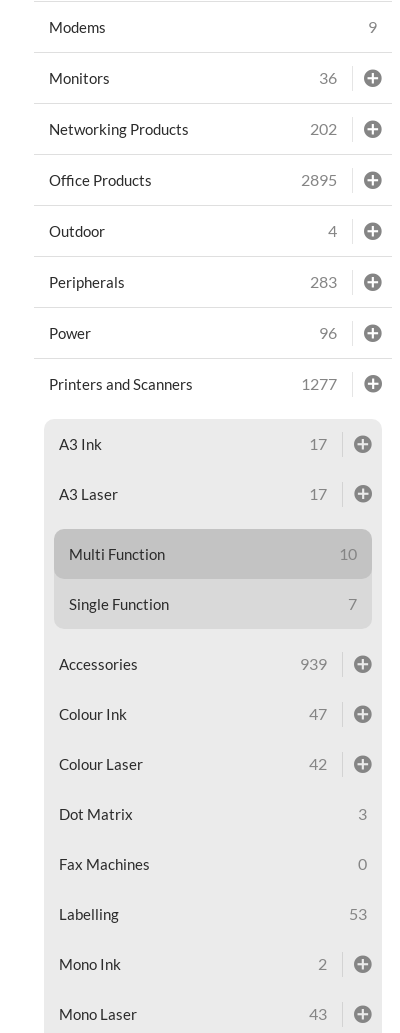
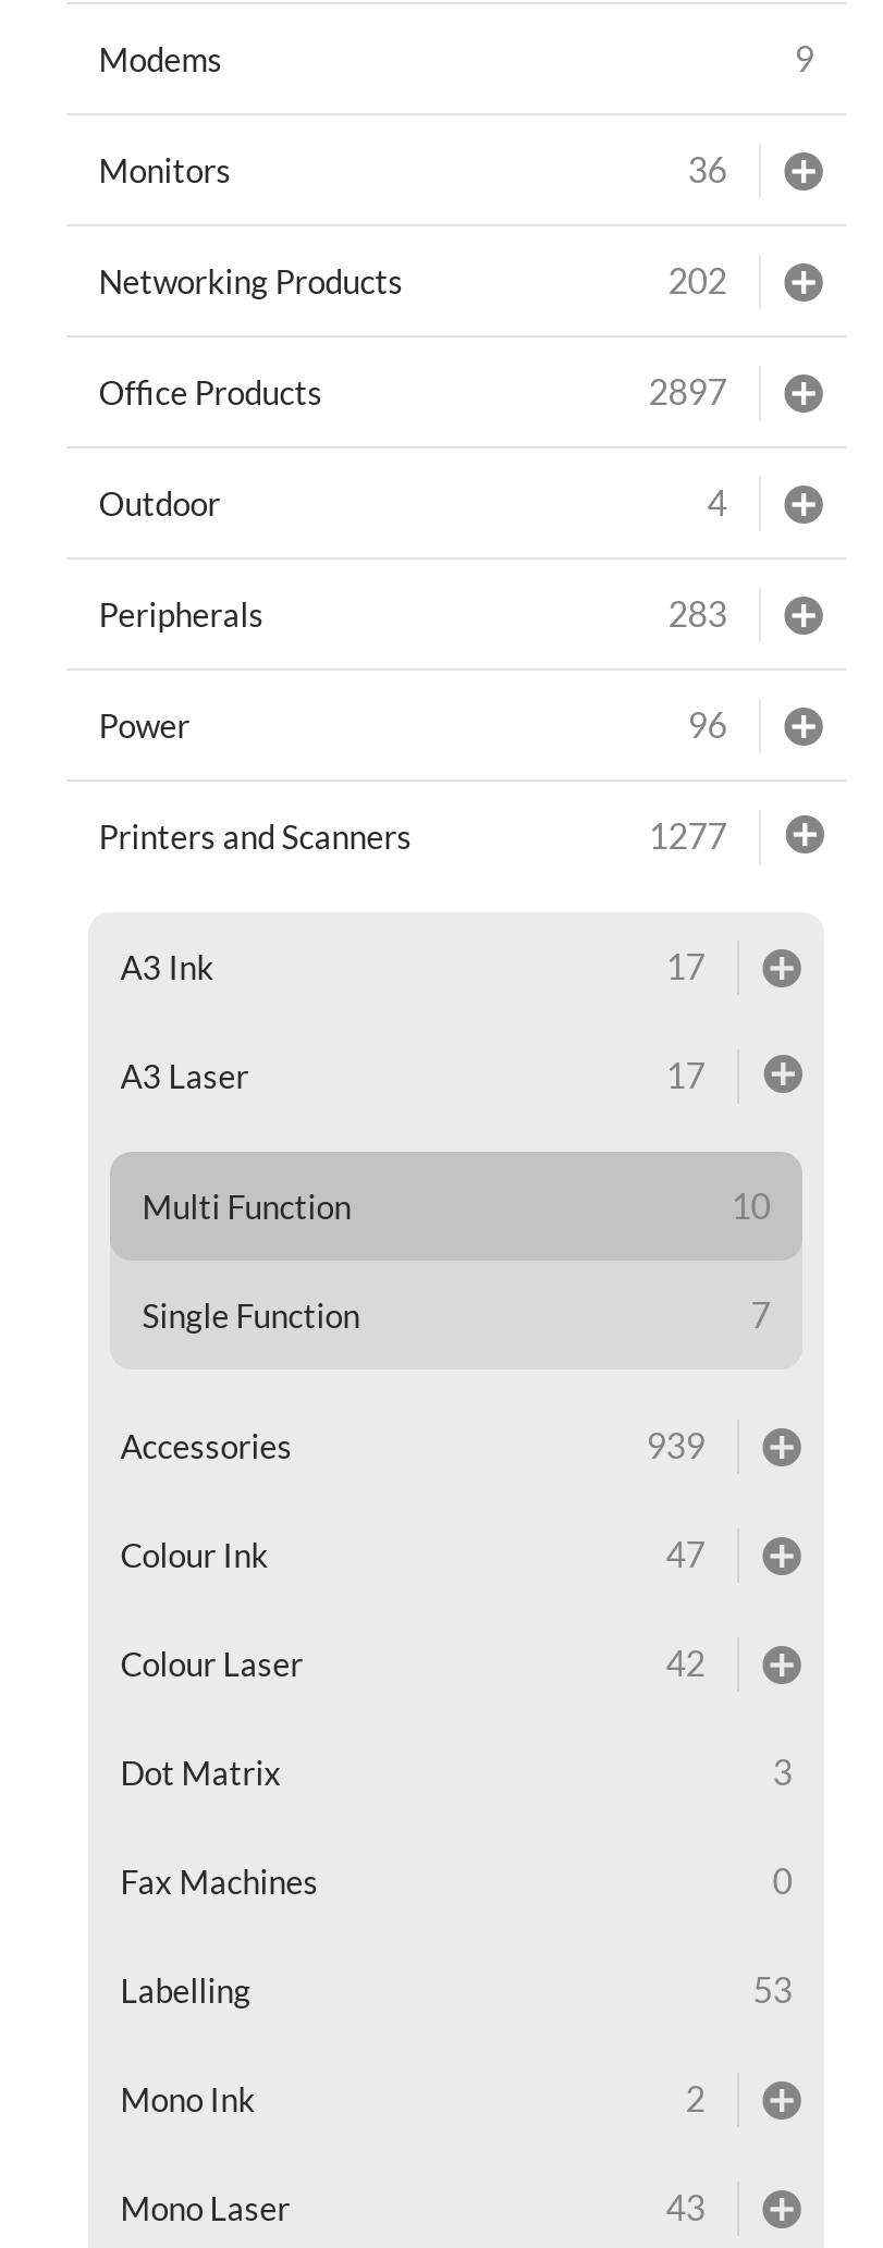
[301,170,337,189] 2895 -> [648,370,727,411] 2897

